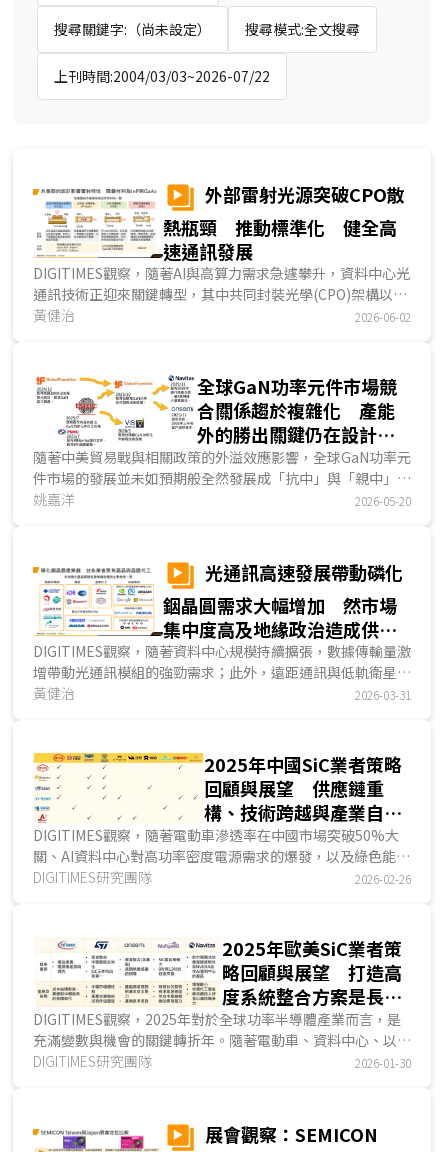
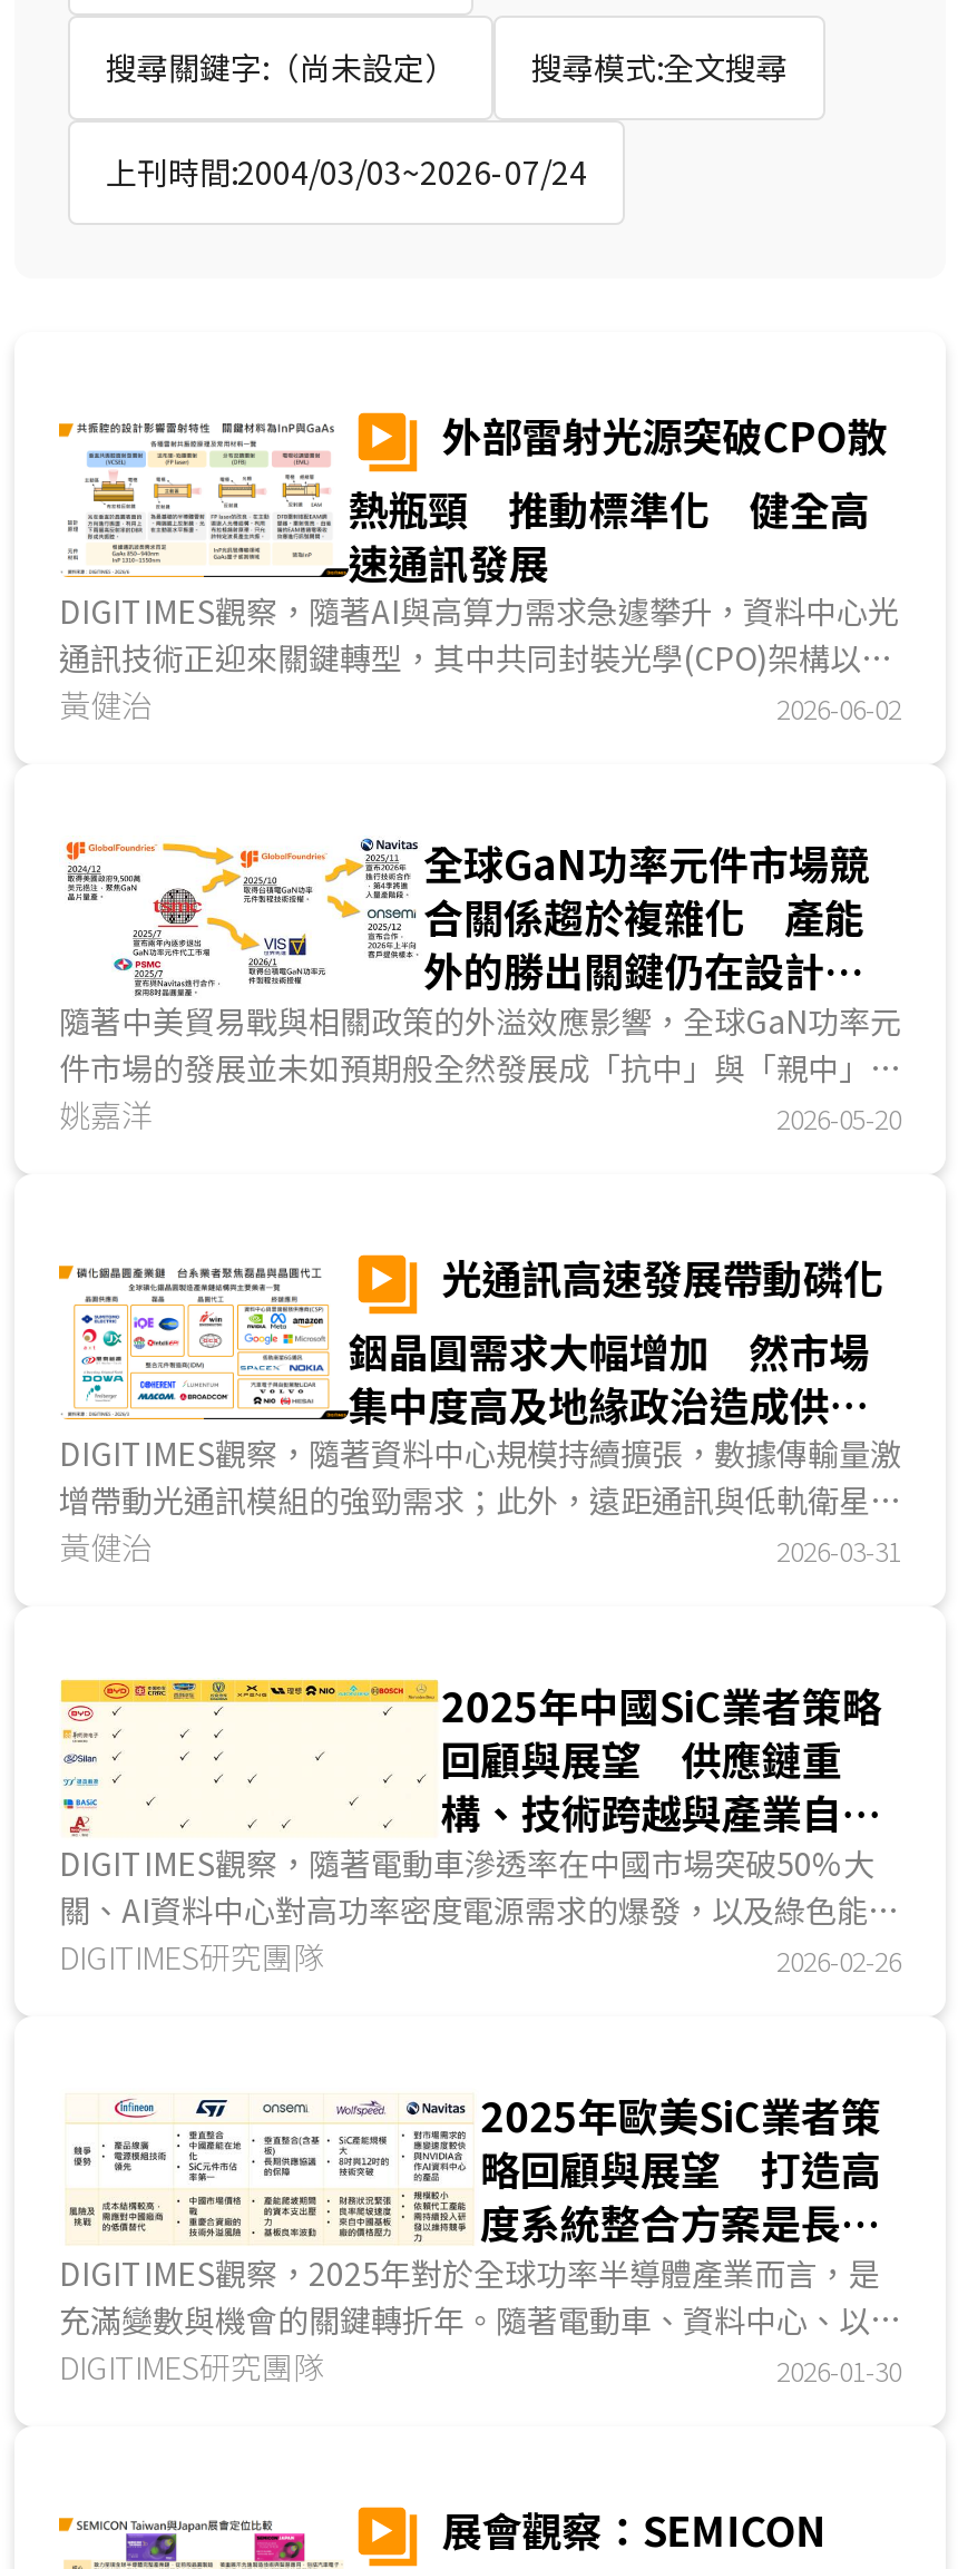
[54,66,270,86] 上刊時間:2004/03/03~2026-07/22 -> [106,149,587,194] 上刊時間:2004/03/03~2026-07/24

